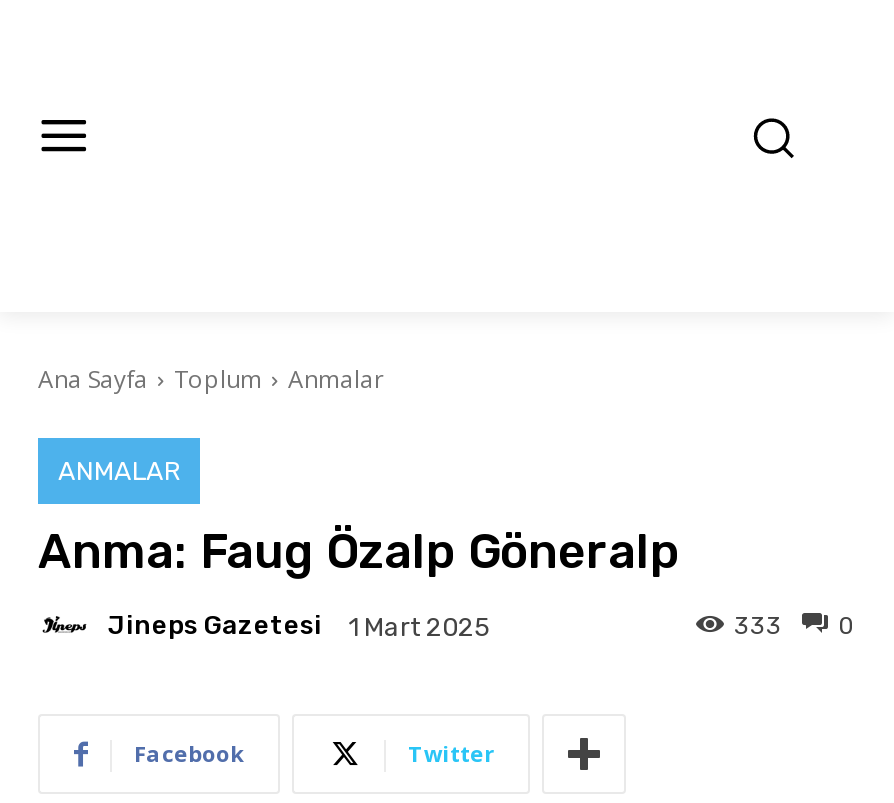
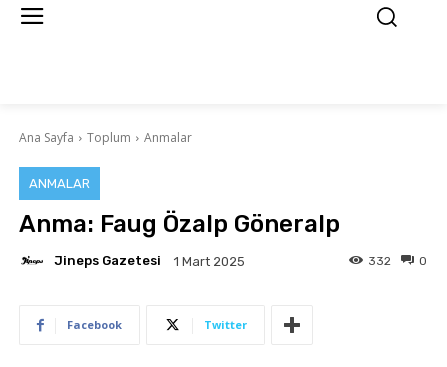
[734,612,854,640] 333 0 -> [368,254,427,268] 332 0

